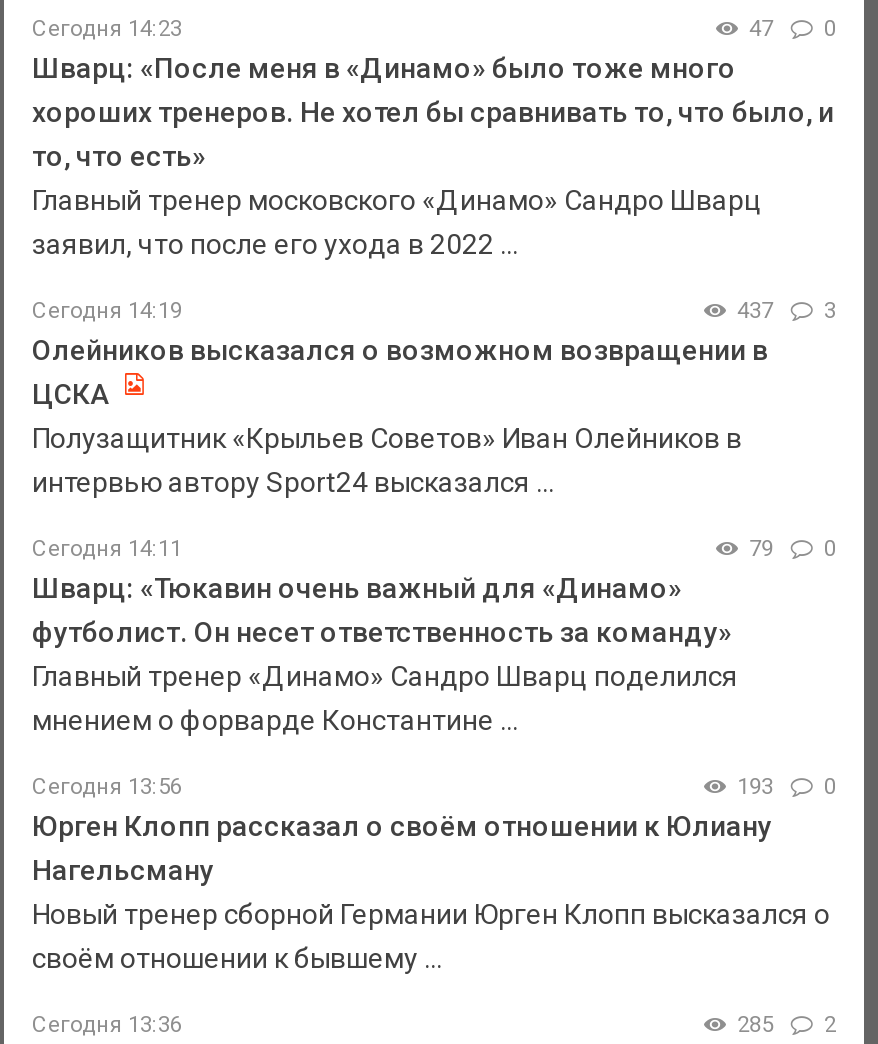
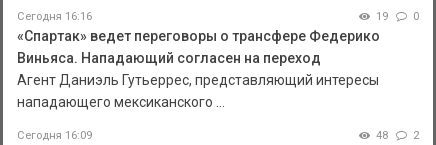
[32,16,779,42] Сегодня 14:23 | 47 -> [17,10,391,23] Сегодня 16:16 | 19
[32,52,836,1038] Шварц: «После меня в «Динамо» было тоже много | хороших тренеров. Не хотел бы сравнивать то, что было, и | то, что есть» | Главный тренер московского «Динамо» Сандро Шварц | заявил, что после его ухода в 2022 ... | Сегодня 14:19 | 437 | 3 | Олейников высказался о возможном возвращении в | ЦСКА | Полузащитник «Крыльев Советов» Иван Олейников в | интервью автору Sport24 высказался ... | Сегодня 14:11 | 79 | 0 | Шварц: «Тюкавин очень важный для «Динамо» | футболист. Он несет ответственность за команду» | Главный тренер «Динамо» Сандро Шварц поделился | мнением о форварде Константине ... | Сегодня 13:56 | 193 | 0 | Юрген Клопп рассказал о своём отношении к Юлиану | Нагельсману | Новый тренер сборной Германии Юрген Клопп высказался о | своём отношении к бывшему ... | Сегодня 13:36 | 285 -> [17,28,391,142] «Спартак» ведет переговоры о трансфере Федерико | Виньяса. Нападающий согласен на переход | Агент Даниэль Гутьеррес, представляющий интересы | нападающего мексиканского ... | Сегодня 16:09 | 48

